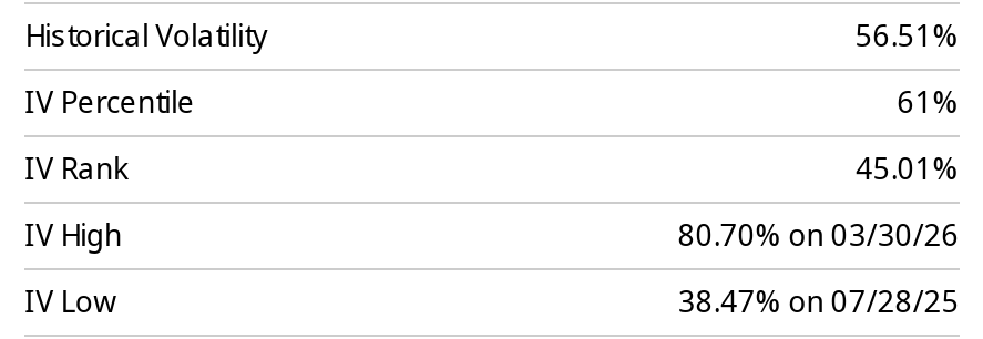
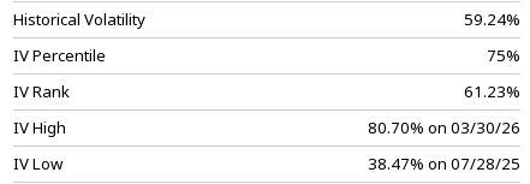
[855,15,960,55] 56.51% -> [464,8,520,30] 59.24%
[897,81,960,121] 61% -> [487,44,520,66] 75%
[855,148,960,187] 45.01% -> [464,80,520,102] 61.23%

